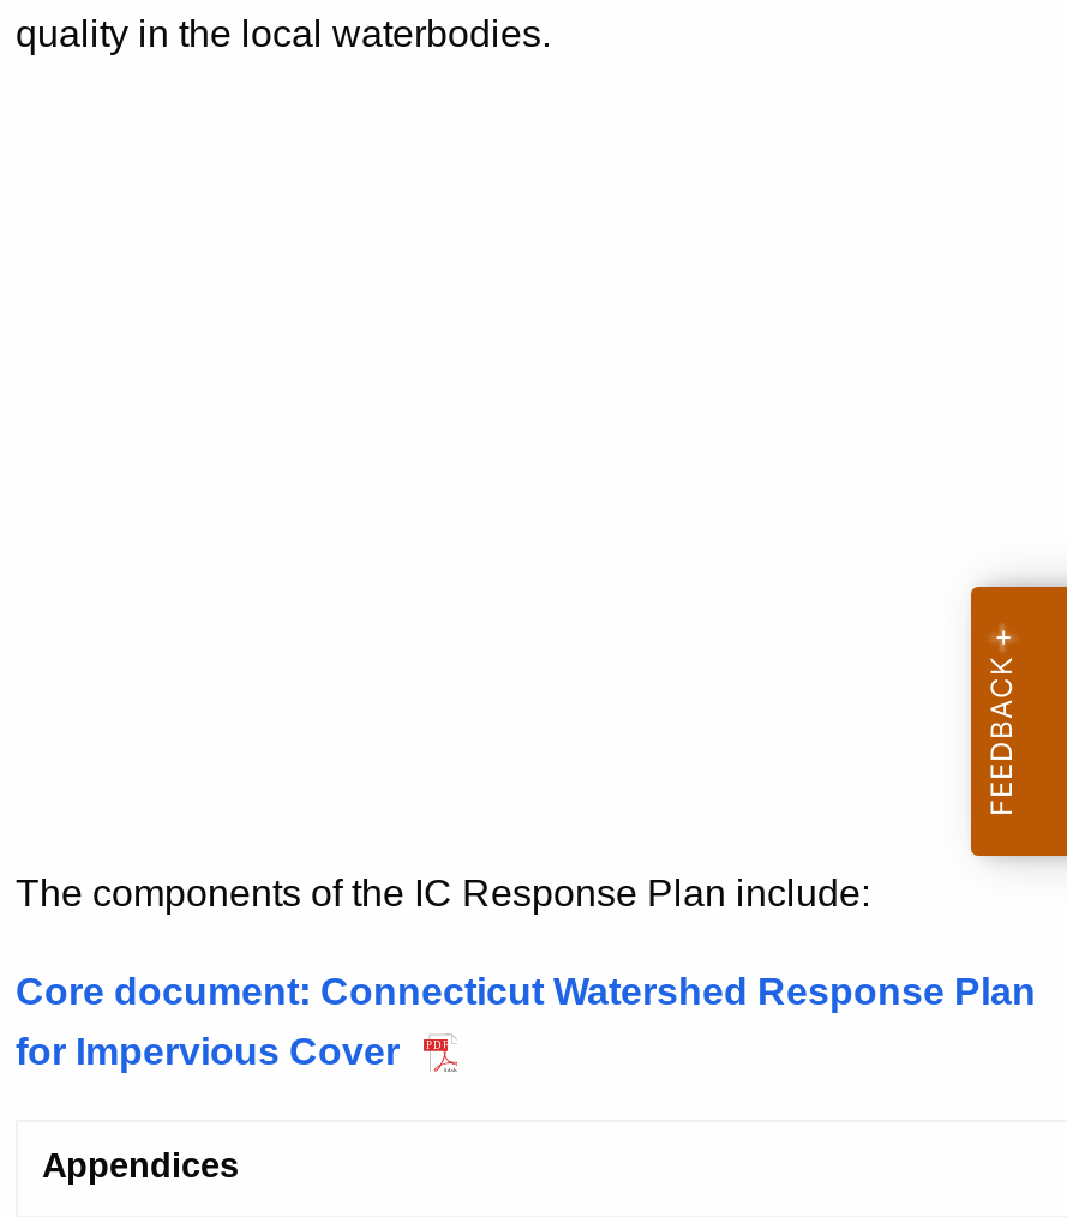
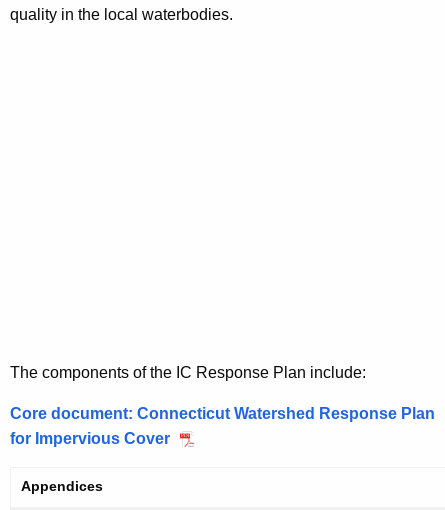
[969,580,1060,863] [image] -> none

